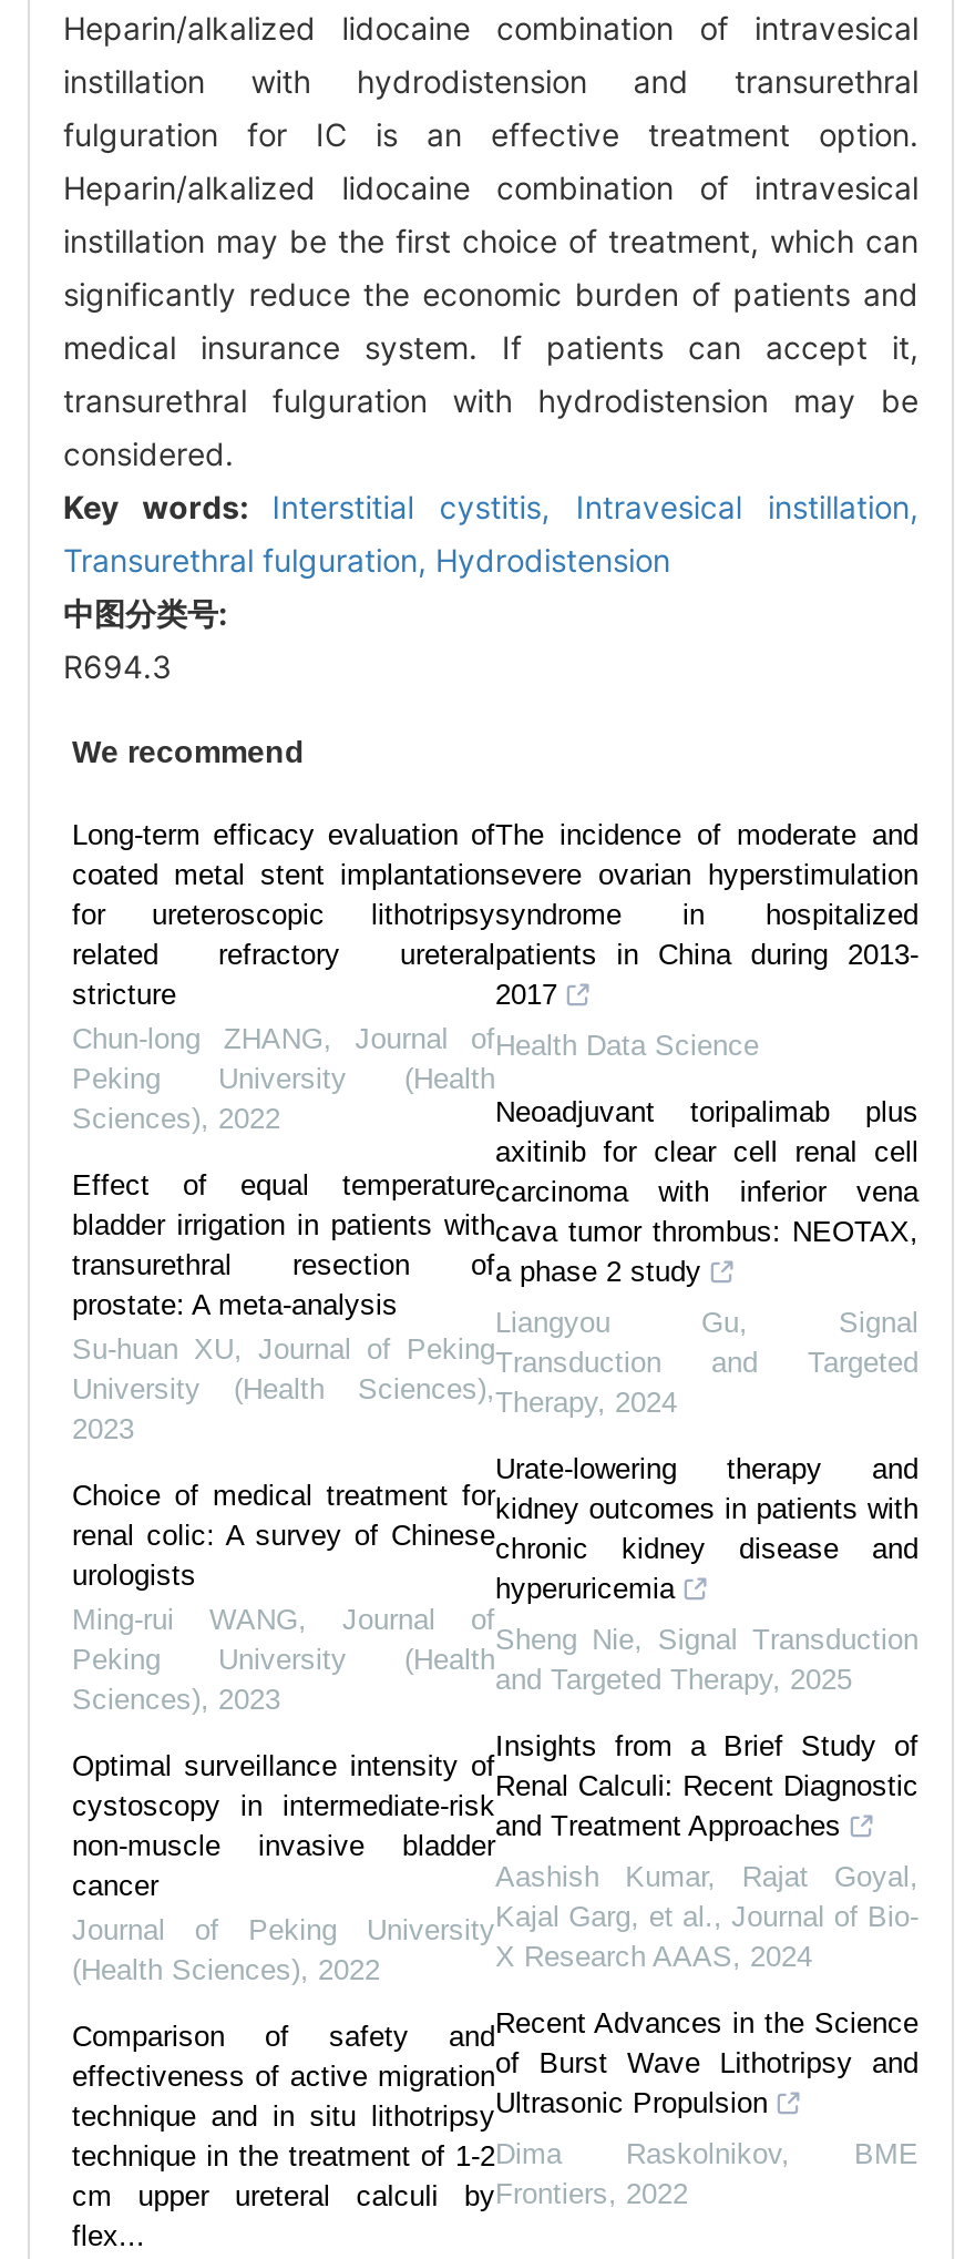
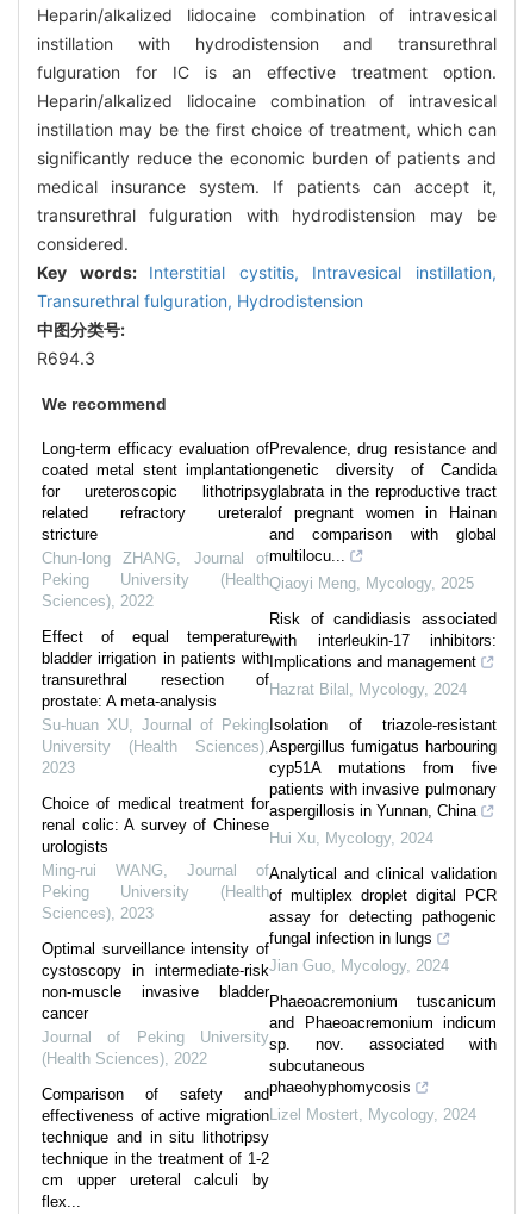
[495,818,918,1010] The incidence of moderate and | severe ovarian hyperstimulation | syndrome in hospitalized | patients in China during 2013- | 2017 -> [269,439,497,564] Prevalence, drug resistance and | genetic diversity of Candida | glabrata in the reproductive tract | of pregnant women in Hainan | and comparison with global | multilocu...
[495,1028,759,1061] Health Data Science -> [269,574,474,592] Qiaoyi Meng, Mycology, 2025
[495,1095,918,1288] Neoadjuvant toripalimab plus | axitinib for clear cell renal cell | carcinoma with inferior vena | cava tumor thrombus: NEOTAX, | a phase 2 study -> [269,610,497,670] Risk of candidiasis associated | with interleukin-17 inhibitors: | Implications and management
[495,1305,918,1418] Liangyou Gu, Signal | Transduction and Targeted | Therapy, 2024 -> [269,680,467,698] Hazrat Bilal, Mycology, 2024
[495,1452,918,1605] Urate-lowering therapy and | kidney outcomes in patients with | chronic kidney disease and | hyperuricemia -> [269,716,497,819] Isolation of triazole-resistant | Aspergillus fumigatus harbouring | cyp51A mutations from five | patients with invasive pulmonary | aspergillosis in Yunnan, China
[495,1622,918,1695] Sheng Nie, Signal Transduction | and Targeted Therapy, 2025 -> [269,829,433,847] Hui Xu, Mycology, 2024
[495,1729,918,1842] Insights from a Brief Study of | Renal Calculi: Recent Diagnostic | and Treatment Approaches -> [269,865,497,947] Analytical and clinical validation | of multiplex droplet digital PCR | assay for detecting pathogenic | fungal infection in lungs
[495,1860,918,1973] Aashish Kumar, Rajat Goyal, | Kajal Garg, et al., Journal of Bio- | X Research AAAS, 2024 -> [269,956,449,974] Jian Guo, Mycology, 2024
[495,2006,918,2119] Recent Advances in the Science | of Burst Wave Lithotripsy and | Ultrasonic Propulsion -> [269,992,497,1096] Phaeoacremonium tuscanicum | and Phaeoacremonium indicum | sp. nov. associated with | subcutaneous | phaeohyphomycosis
[495,2137,918,2210] Dima Raskolnikov, BME | Frontiers, 2022 -> [269,1105,476,1123] Lizel Mostert, Mycology, 2024

